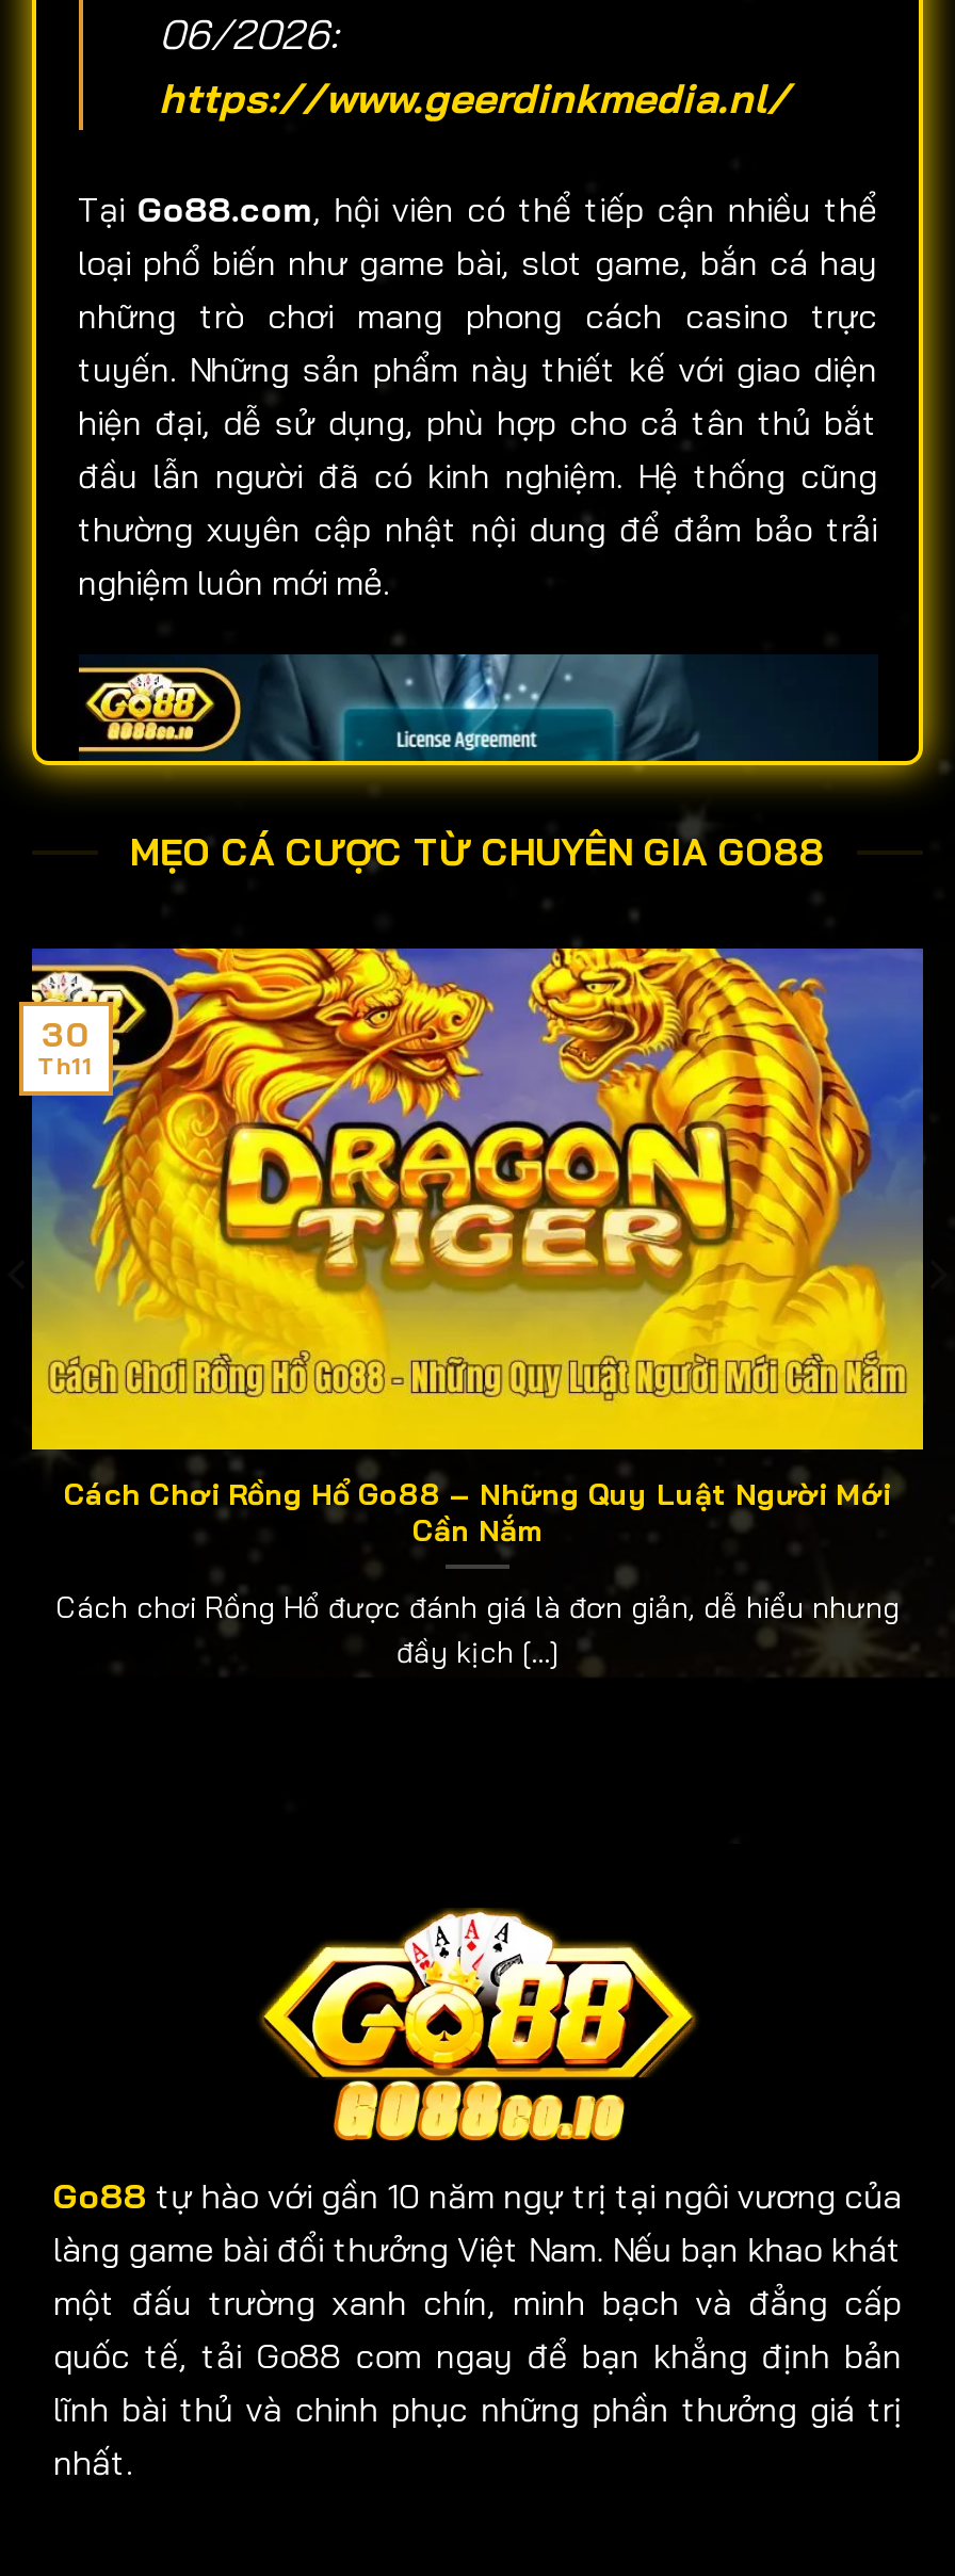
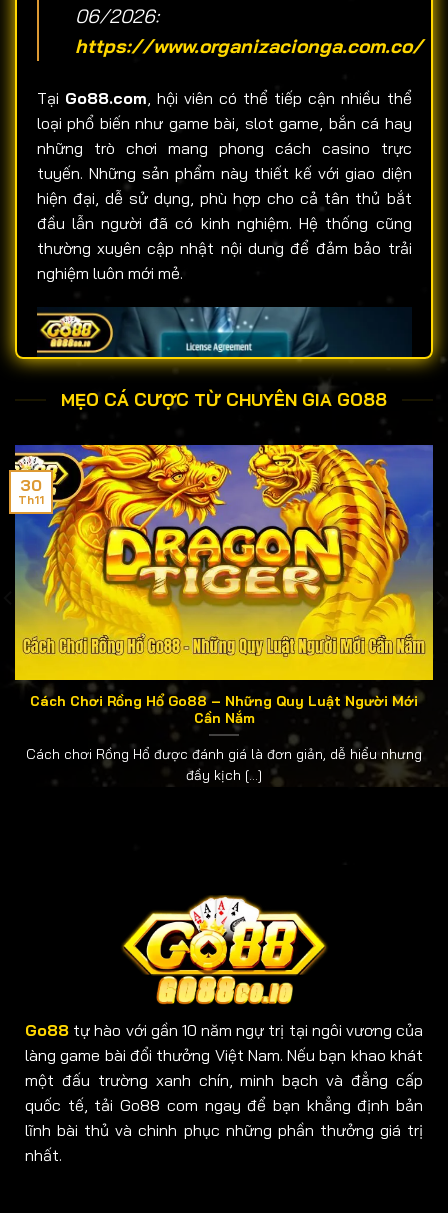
[159,72,790,123] https://www.geerdinkmedia.nl/ -> [74,34,422,58] https://www.organizacionga.com.co/

